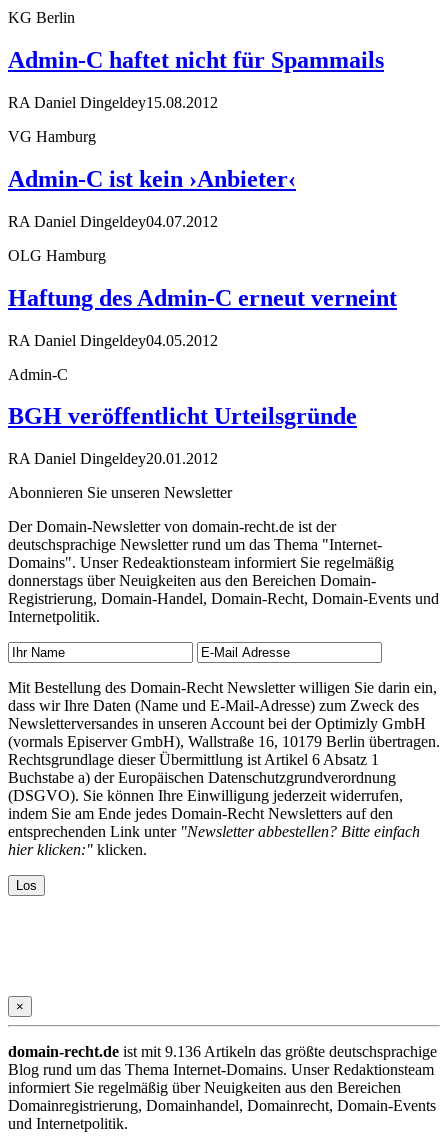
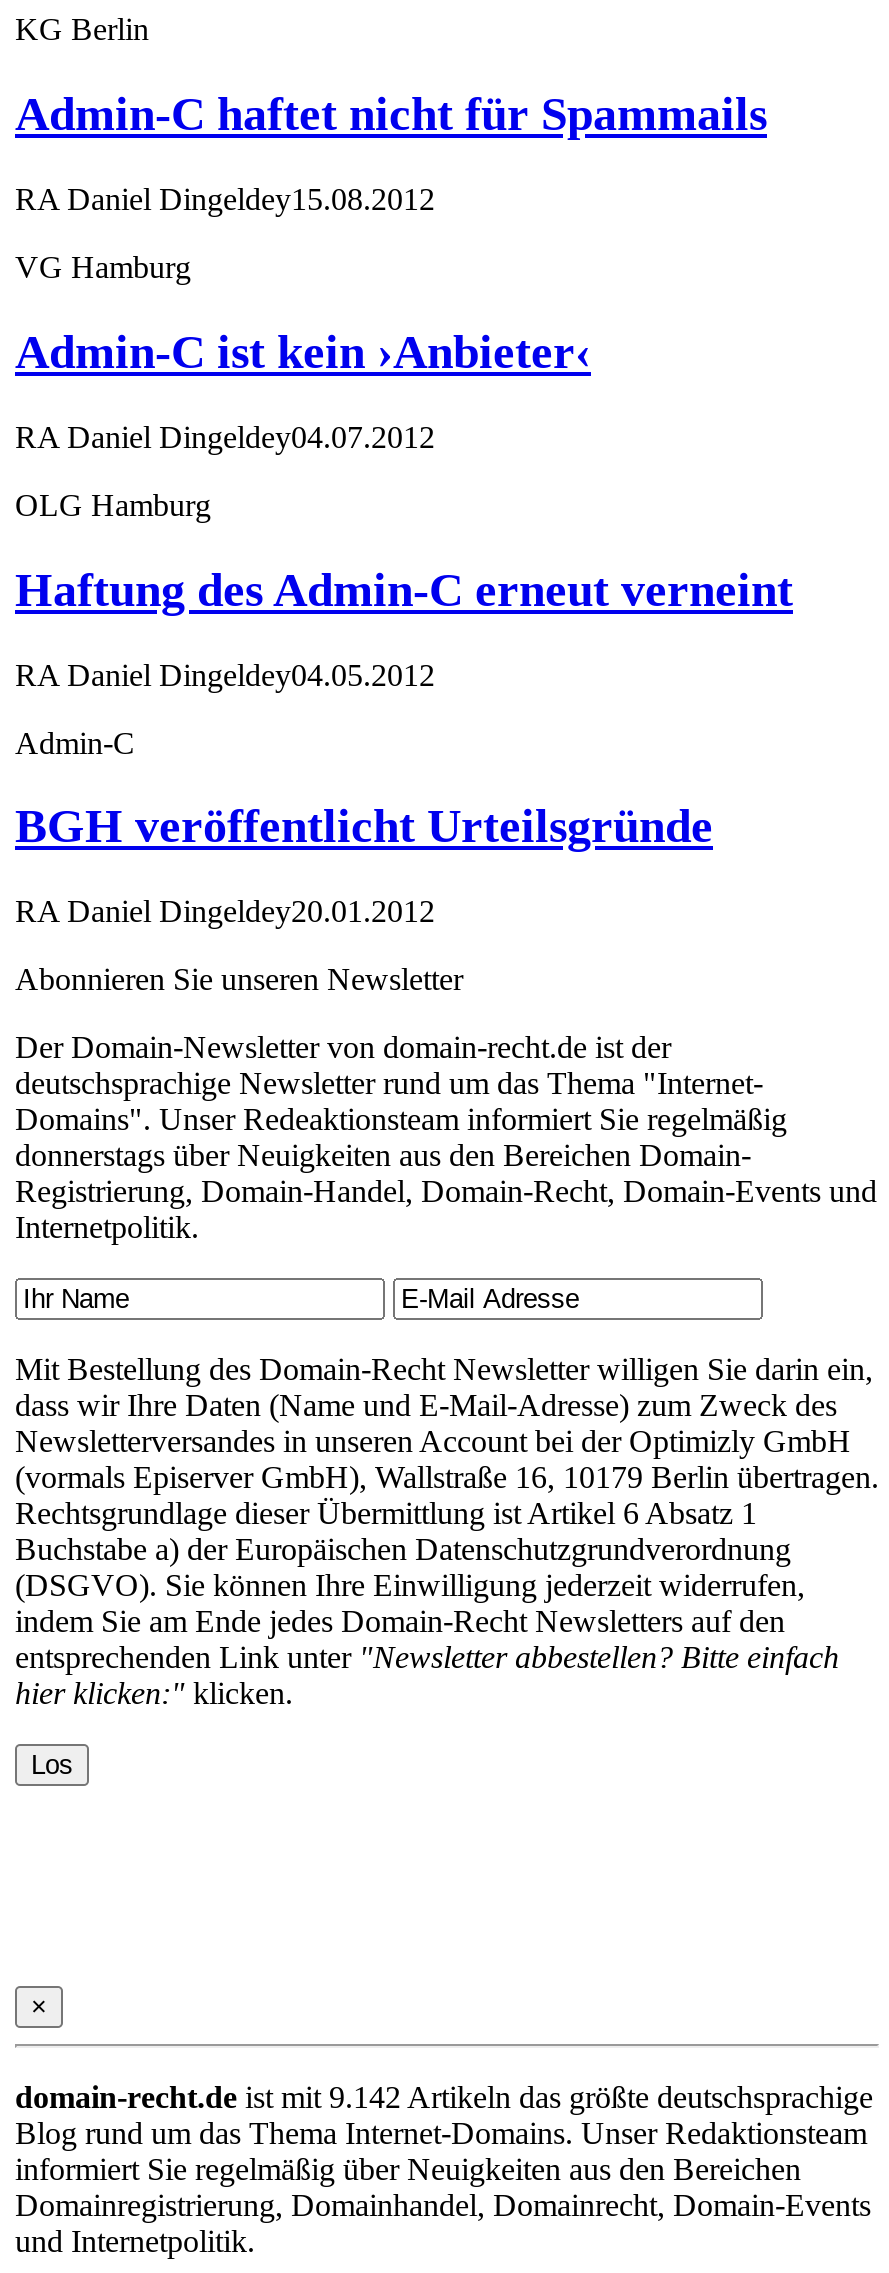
[8,1043,437,1060] domain-recht.de ist mit 9.136 Artikeln das größte deutschsprachige -> [15,2081,873,2115] domain-recht.de ist mit 9.142 Artikeln das größte deutschsprachige

